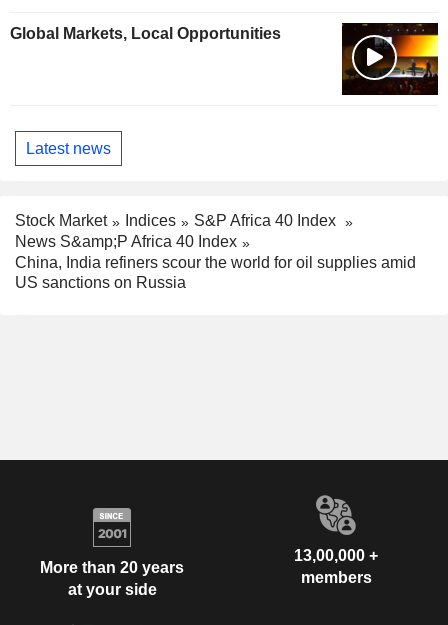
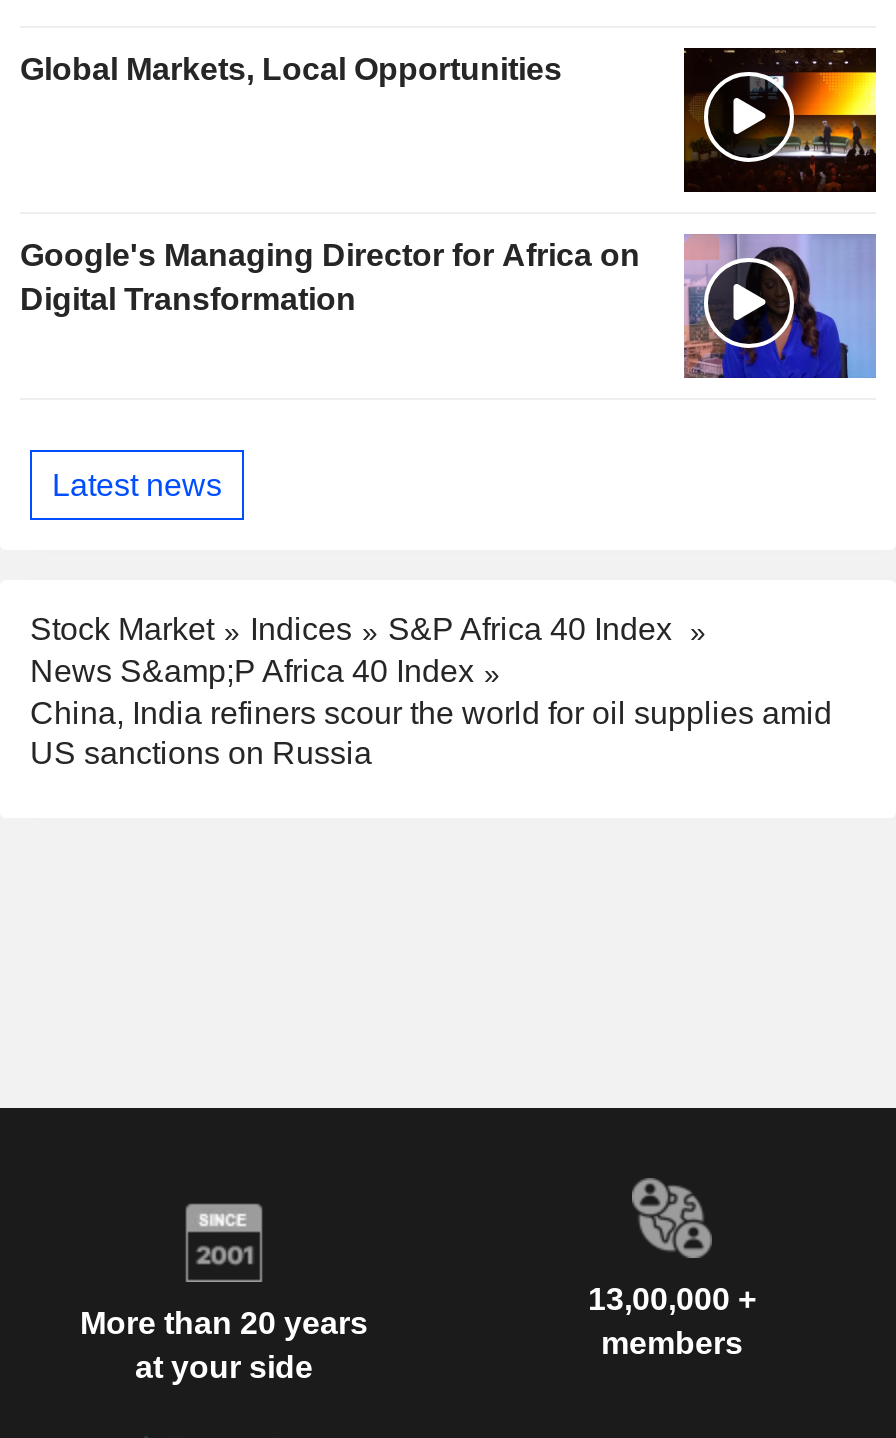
none -> [20,234,878,380] [image] | Google's Managing Director for Africa on | Digital Transformation

